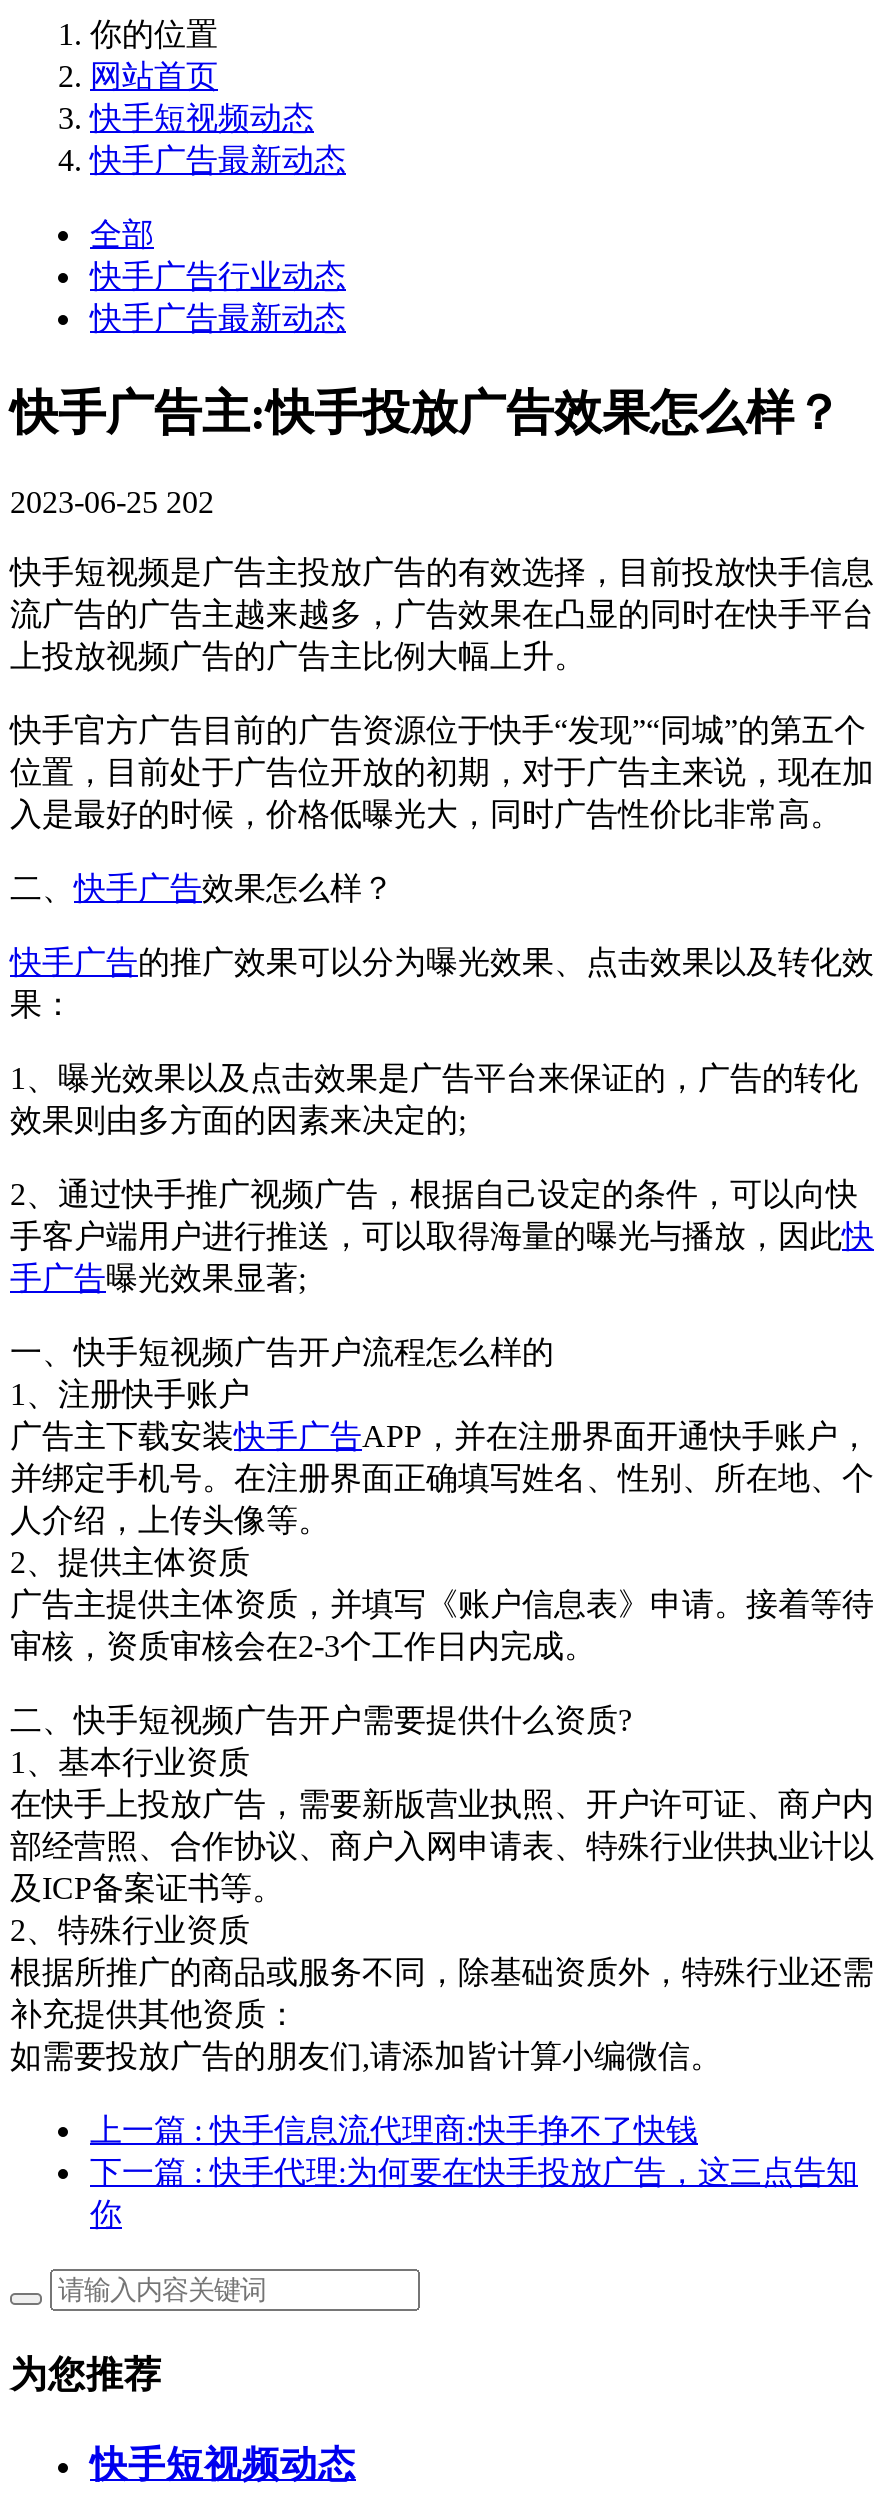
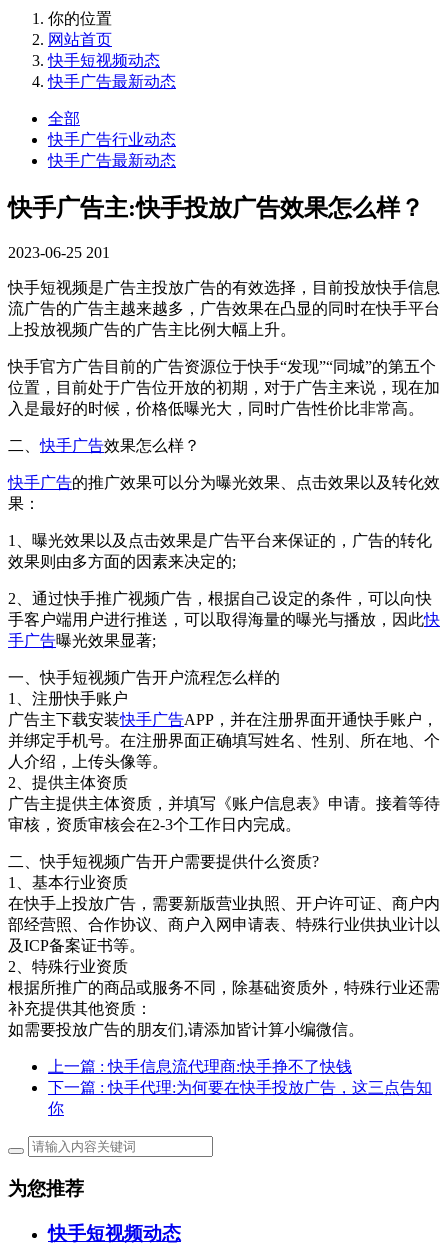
[10,485,214,519] 2023-06-25 202 -> [8,244,110,261] 2023-06-25 201

